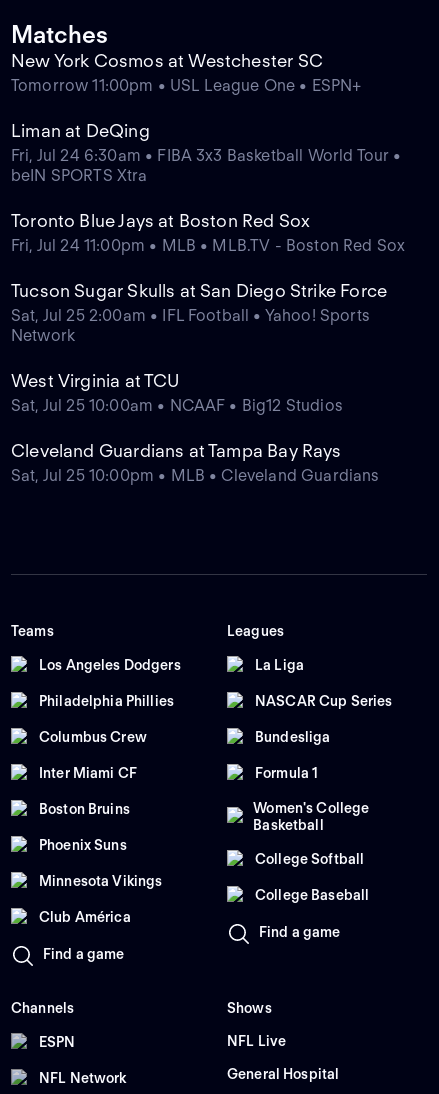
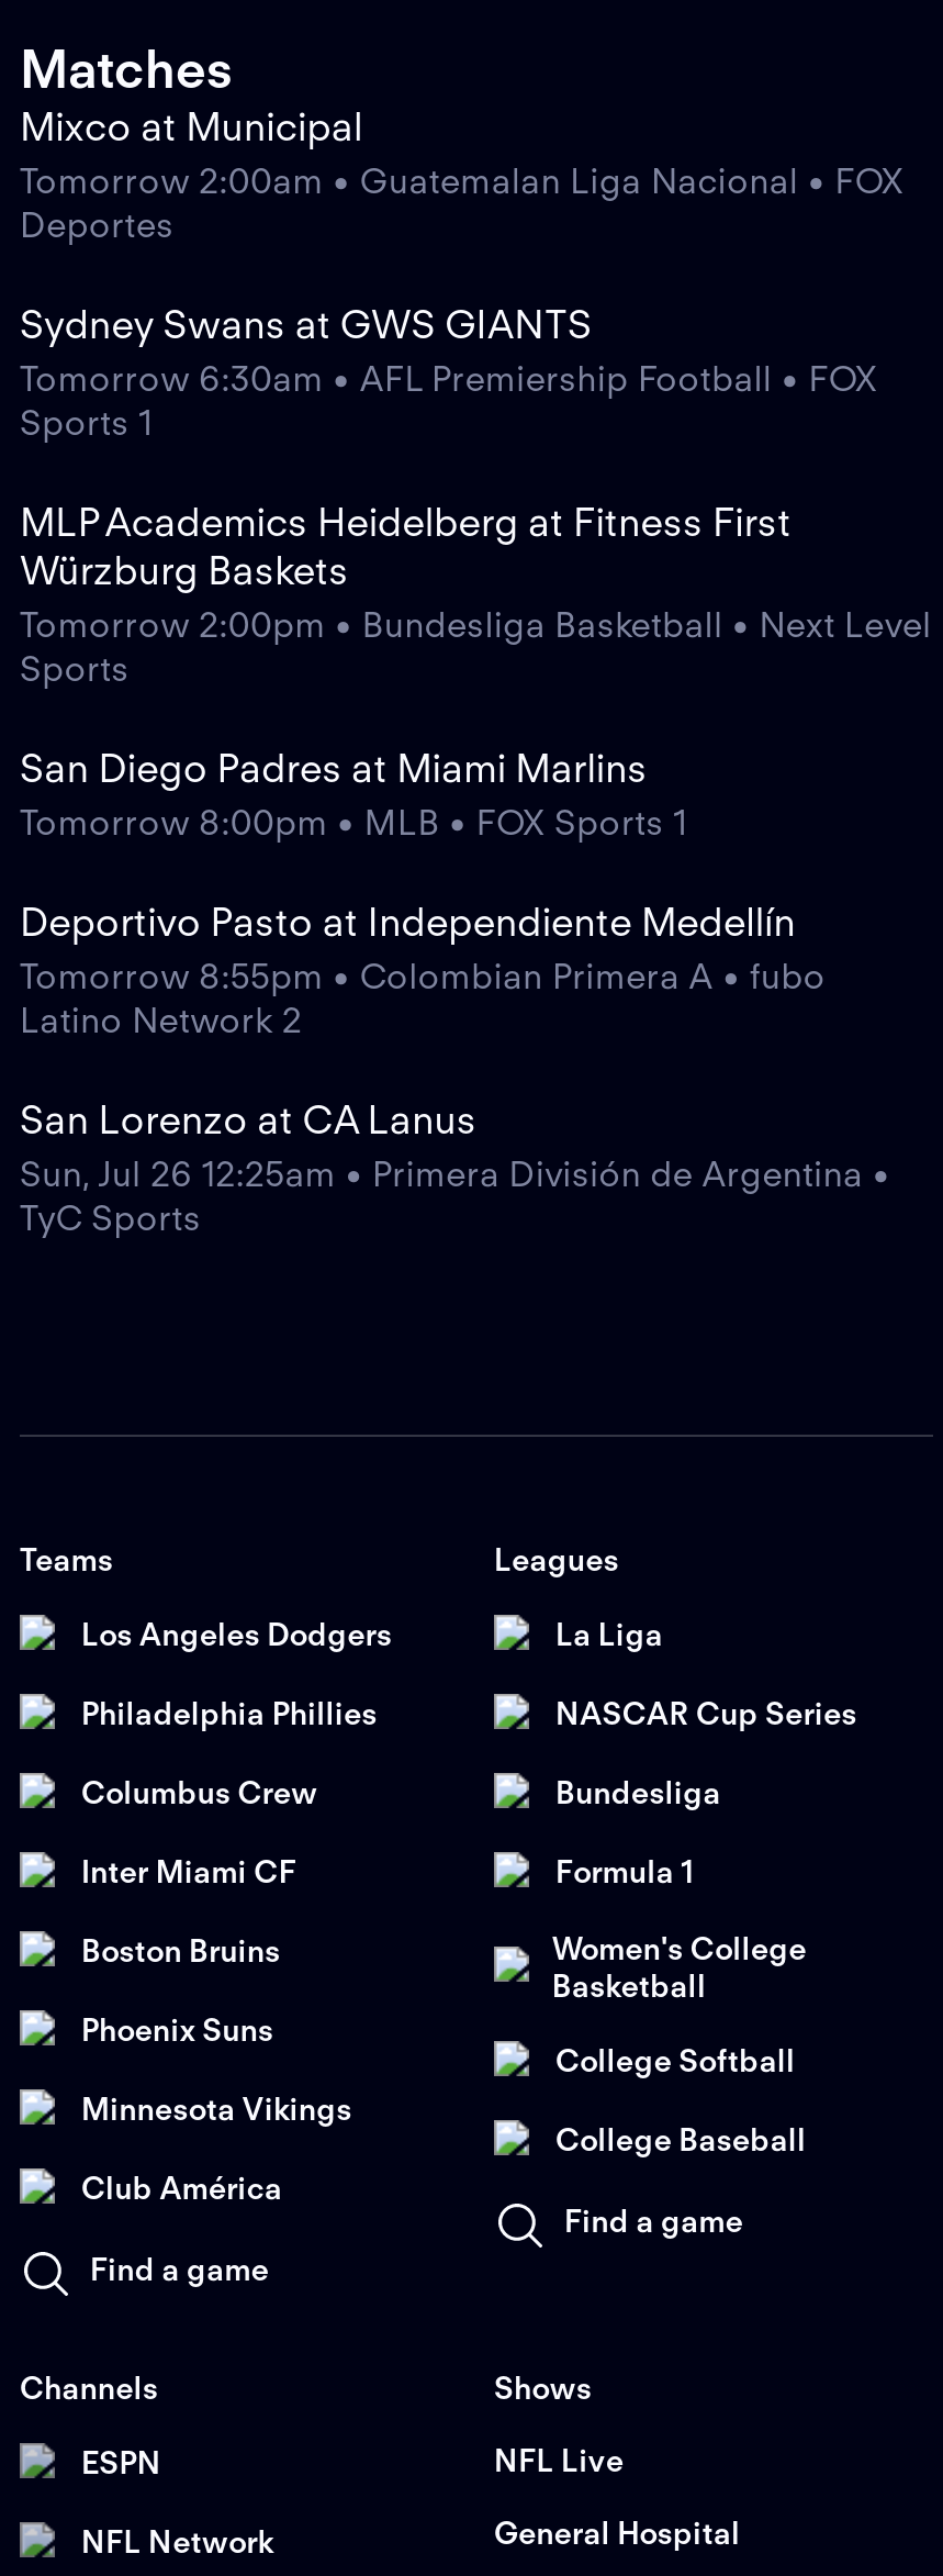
[11,50,362,95] New York Cosmos at Westchester SC | Tomorrow 11:00pm • USL League One • ESPN+ -> [20,103,904,245] Mixco at Municipal | Tomorrow 2:00am • Guatemalan Liga Nacional • FOX | Deportes
[11,120,401,185] Liman at DeQing | Fri, Jul 24 6:30am • FIBA 3x3 Basketball World Tour • | beIN SPORTS Xtra -> [20,300,878,443] Sydney Swans at GWS GIANTS | Tomorrow 6:30am • AFL Premiership Football • FOX | Sports 1
[11,210,405,255] Toronto Blue Jays at Boston Red Sox | Fri, Jul 24 11:00pm • MLB • MLB.TV - Boston Red Sox -> [20,498,932,689] MLP Academics Heidelberg at Fitness First | Würzburg Baskets | Tomorrow 2:00pm • Bundesliga Basketball • Next Level | Sports
[11,280,387,345] Tucson Sugar Skulls at San Diego Strike Force | Sat, Jul 25 2:00am • IFL Football • Yahoo! Sports | Network -> [20,744,687,843] San Diego Padres at Miami Marlins | Tomorrow 8:00pm • MLB • FOX Sports 1
[11,370,343,415] West Virginia at TCU | Sat, Jul 25 10:00am • NCAAF • Big12 Studios -> [20,898,826,1041] Deportivo Pasto at Independiente Medellín | Tomorrow 8:55pm • Colombian Primera A • fubo | Latino Network 2
[11,440,379,485] Cleveland Guardians at Tampa Bay Rays | Sat, Jul 25 10:00pm • MLB • Cleveland Guardians -> [20,1096,890,1238] San Lorenzo at CA Lanus | Sun, Jul 26 12:25am • Primera División de Argentina • | TyC Sports

